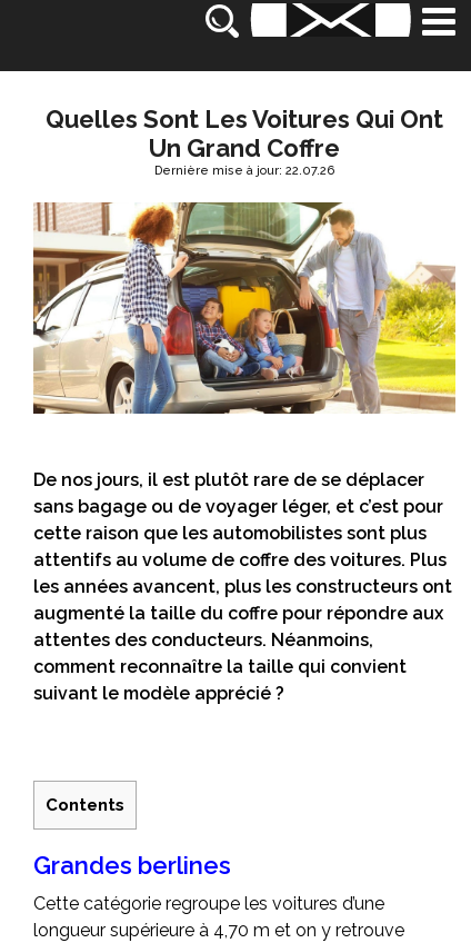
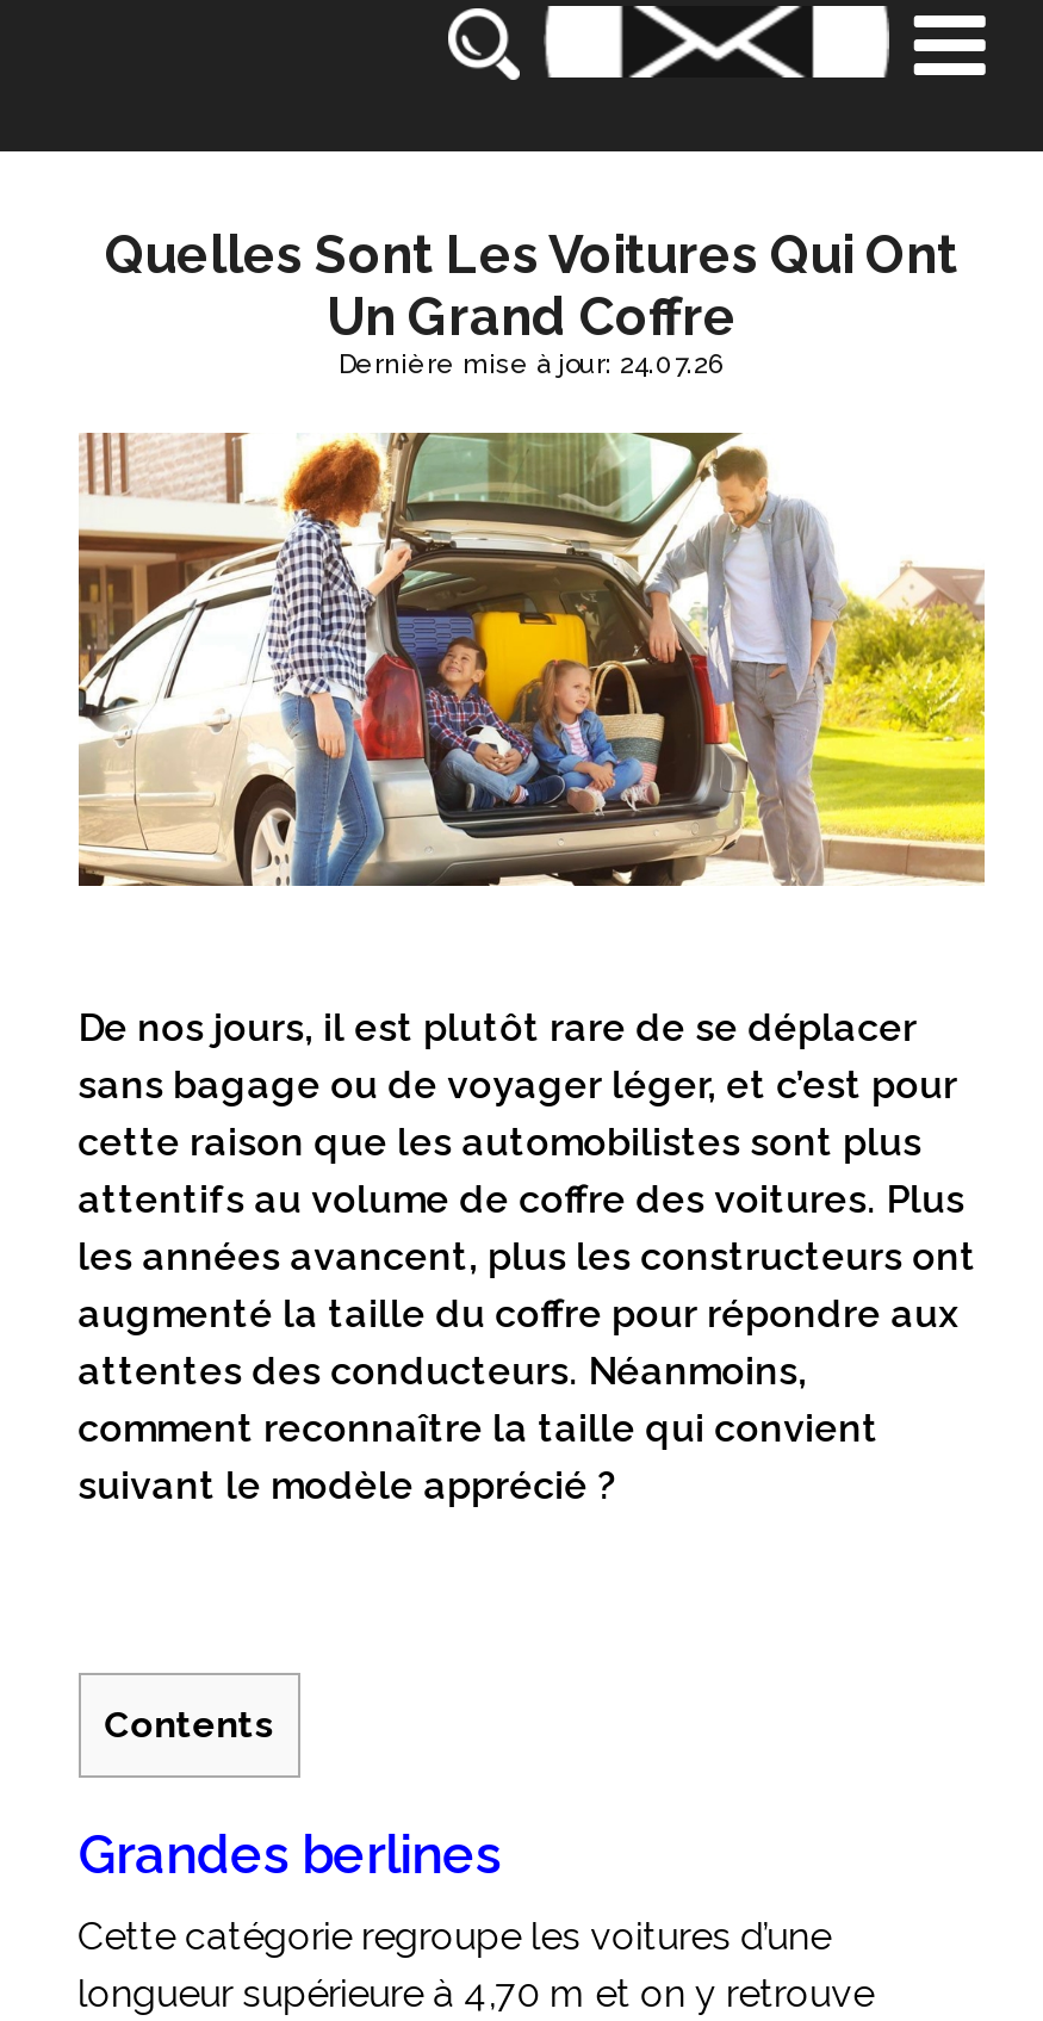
[154,163,334,178] Dernière mise à jour: 22.07.26 -> [339,349,725,380] Dernière mise à jour: 24.07.26

